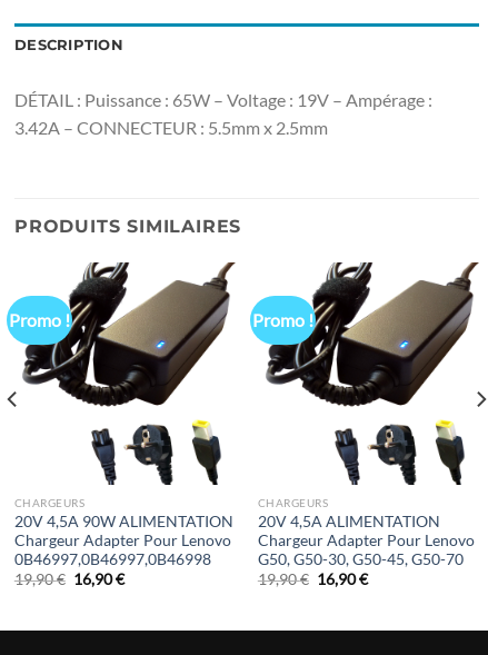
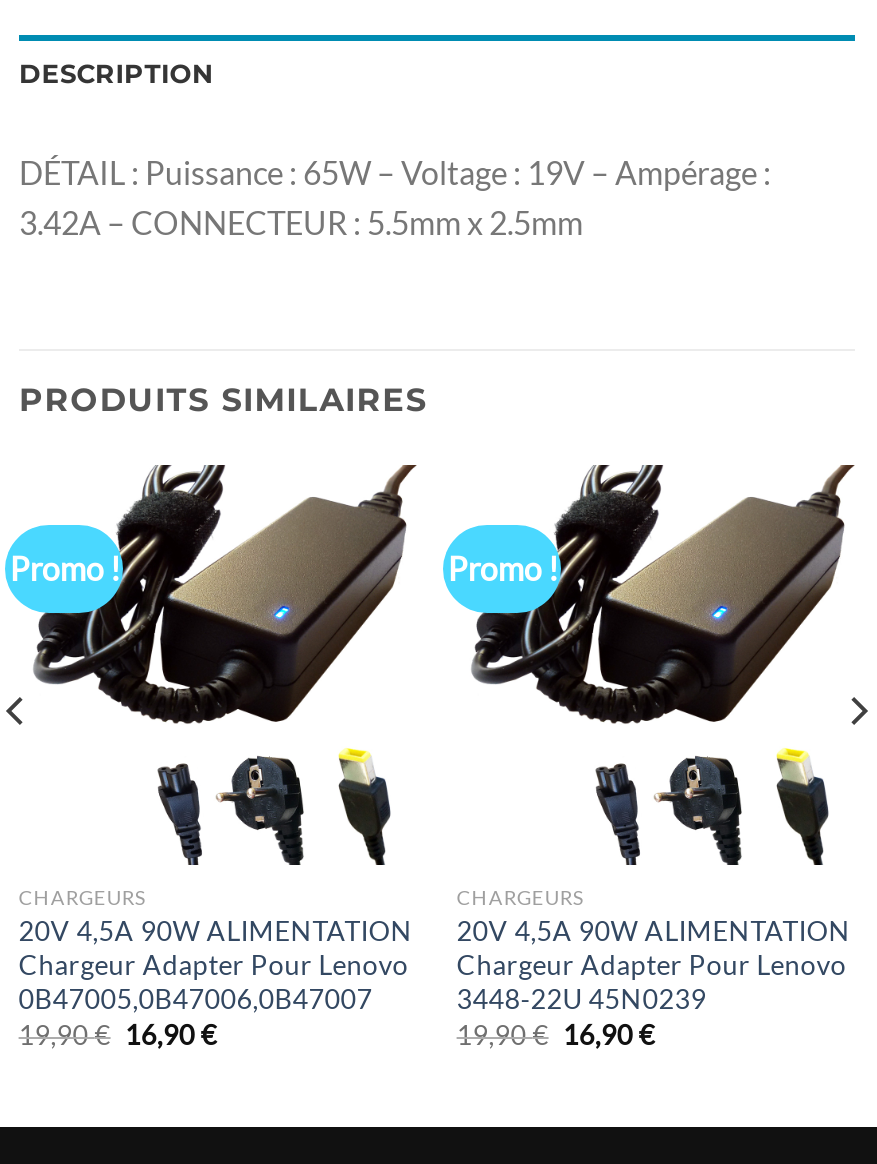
[258,512,440,530] 20V 4,5A ALIMENTATION -> [457,915,851,947] 20V 4,5A 90W ALIMENTATION
[14,550,211,568] 0B46997,0B46997,0B46998 -> [19,983,373,1015] 0B47005,0B47006,0B47007
[258,550,463,568] G50, G50-30, G50-45, G50-70 -> [457,983,707,1015] 3448-22U 45N0239

